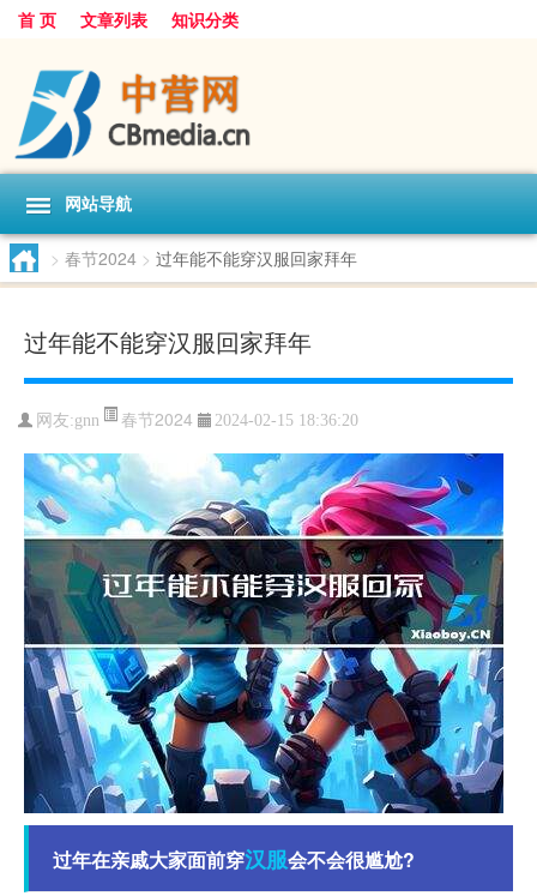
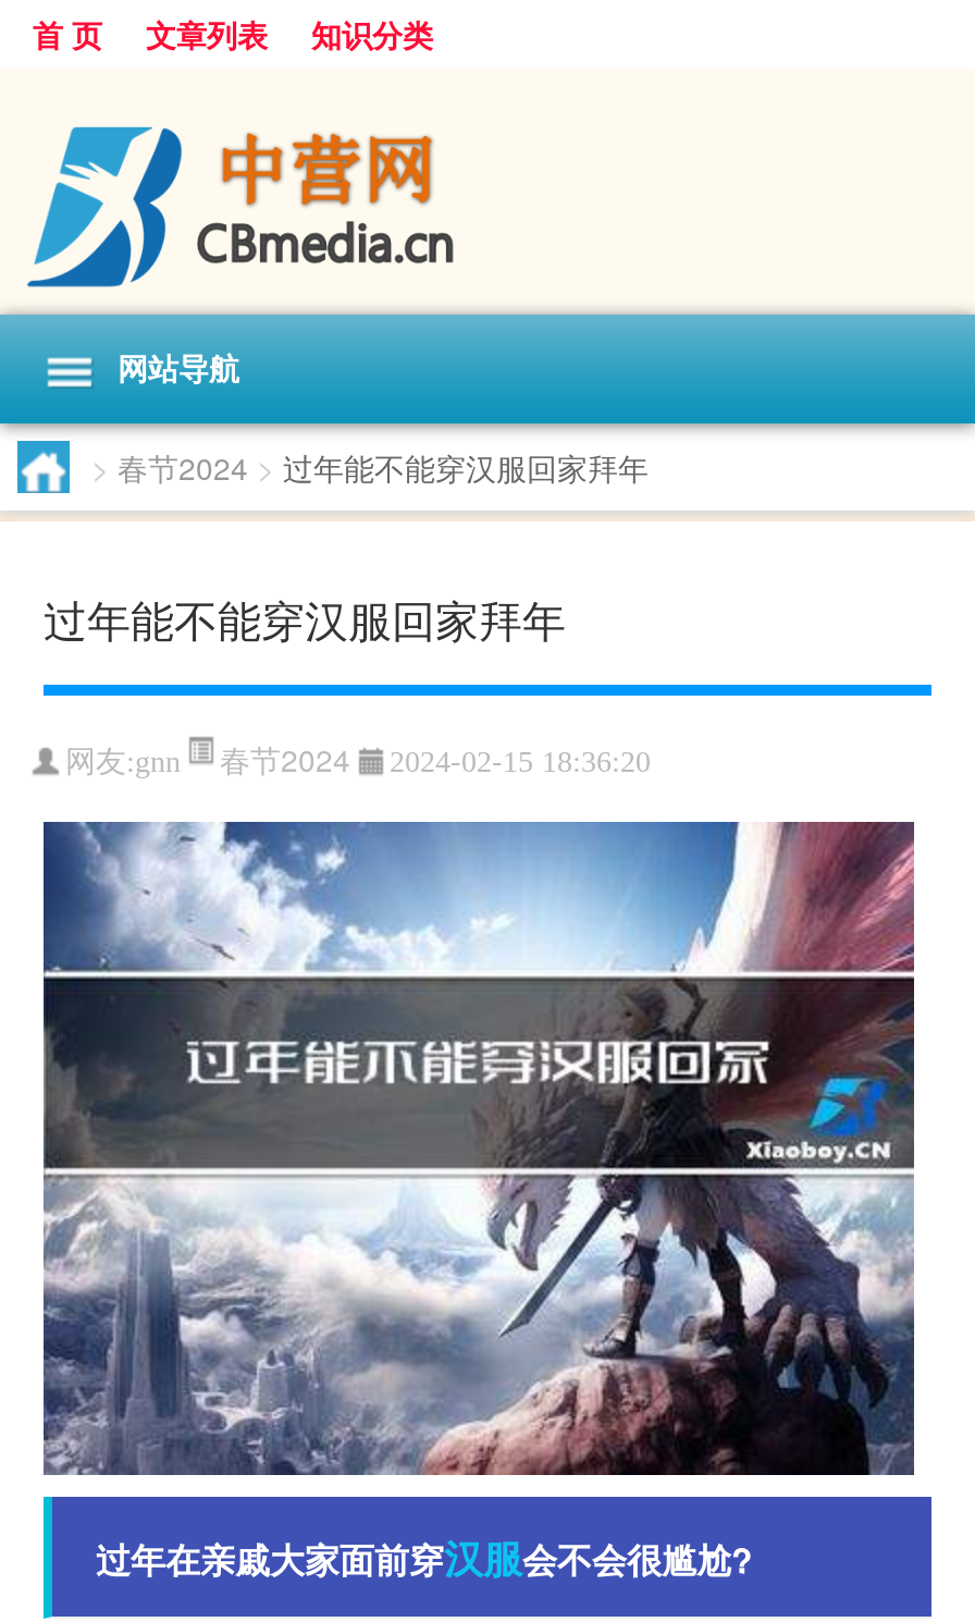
[23,452,505,814] [image] -> [41,820,916,1477] [image]

